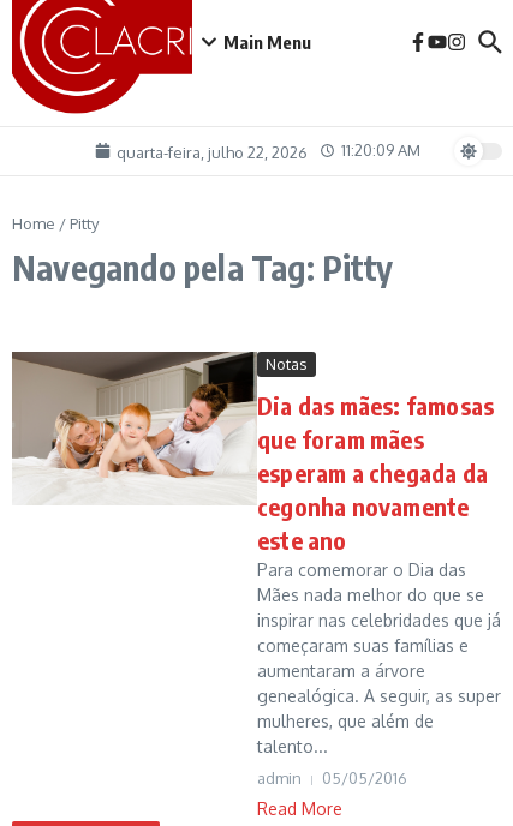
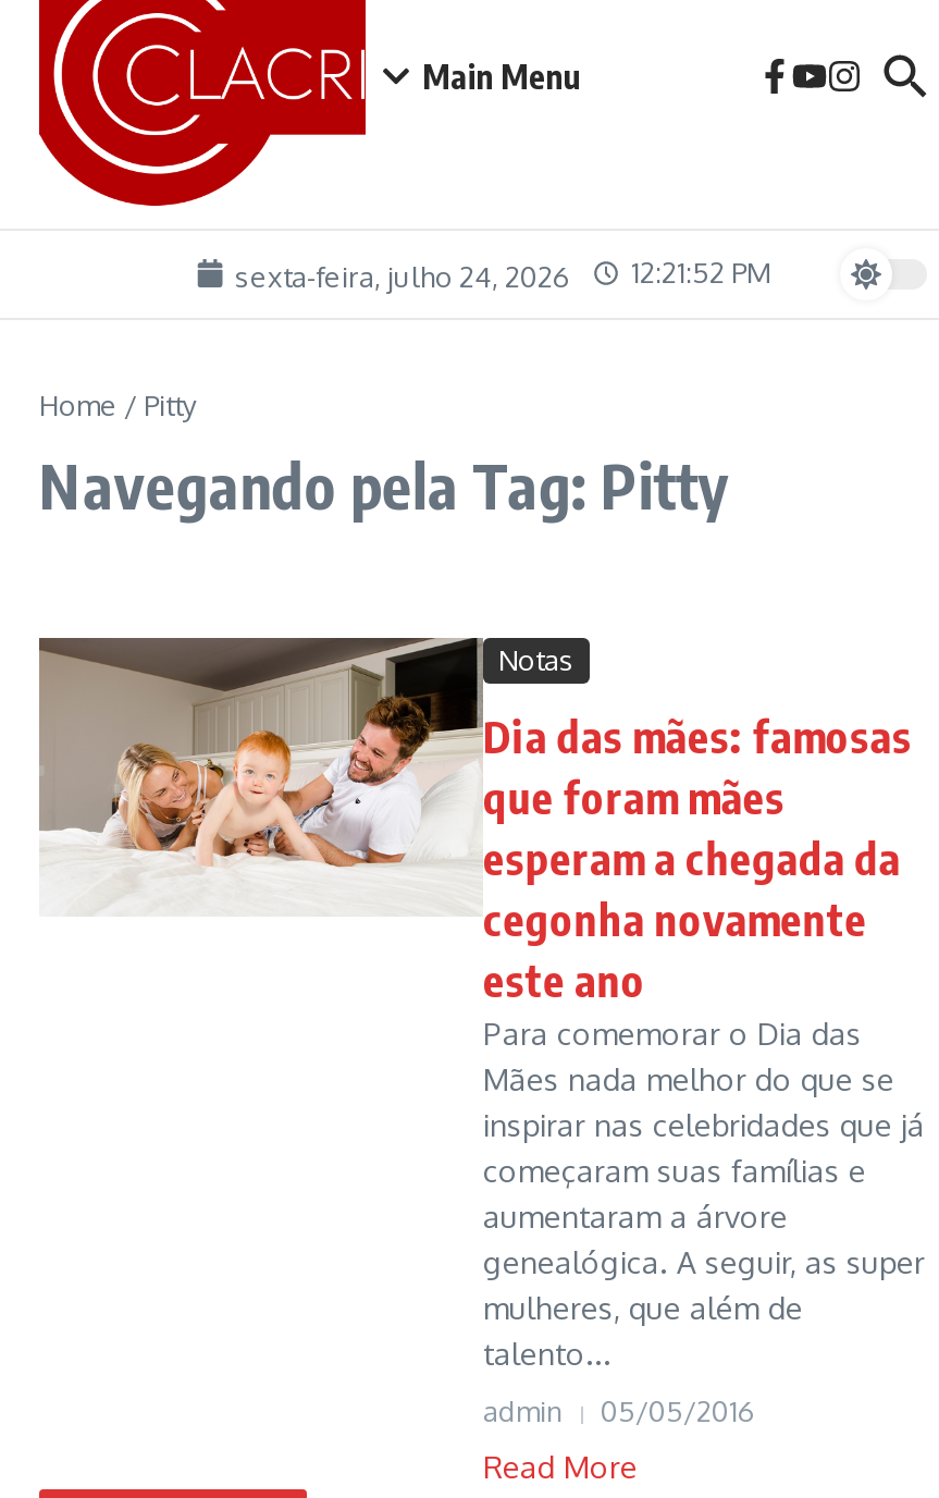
[116,140,420,161] quarta-feira, julho 22, 2026 | 11:20:09 AM -> [235,254,770,293] sexta-feira, julho 24, 2026 | 12:21:52 PM

